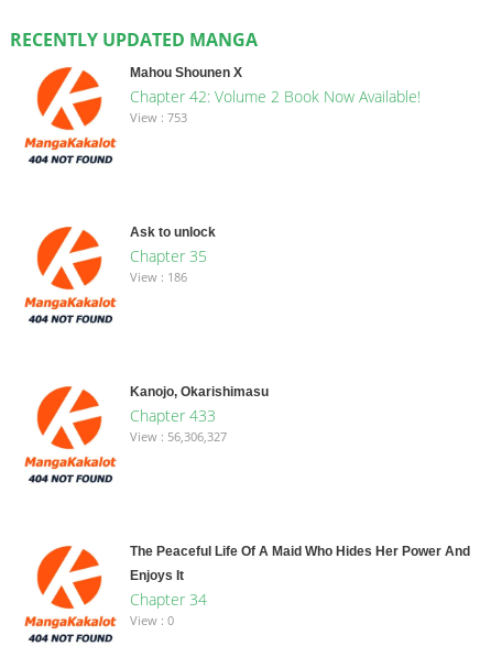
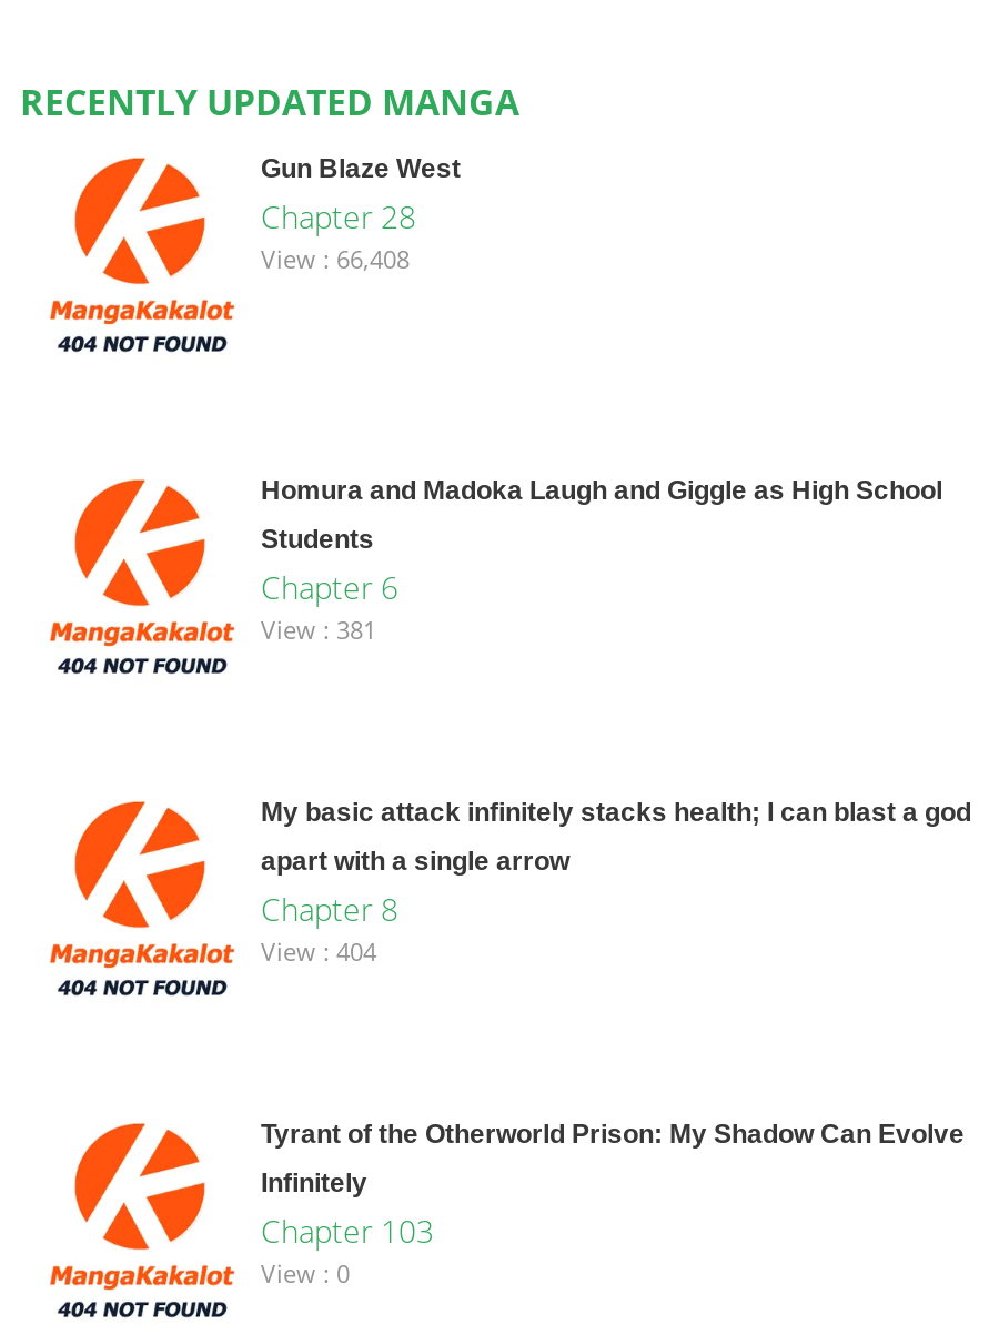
[129,65,420,125] Mahou Shounen X | Chapter 42: Volume 2 Book Now Available! | View : 753 -> [261,153,461,275] Gun Blaze West | Chapter 28 | View : 66,408
[129,225,215,285] Ask to unlock | Chapter 35 | View : 186 -> [261,475,942,646] Homura and Madoka Laugh and Giggle as High School | Students | Chapter 6 | View : 381
[129,384,268,445] Kanojo, Okarishimasu | Chapter 433 | View : 56,306,327 -> [261,797,971,968] My basic attack infinitely stacks health; I can blast a god | apart with a single arrow | Chapter 8 | View : 404
[129,544,470,610] The Peaceful Life Of A Maid Who Hides Her Power And | Enjoys It | Chapter 34 -> [261,1119,965,1252] Tyrant of the Otherworld Prison: My Shadow Can Evolve | Infinitely | Chapter 103

